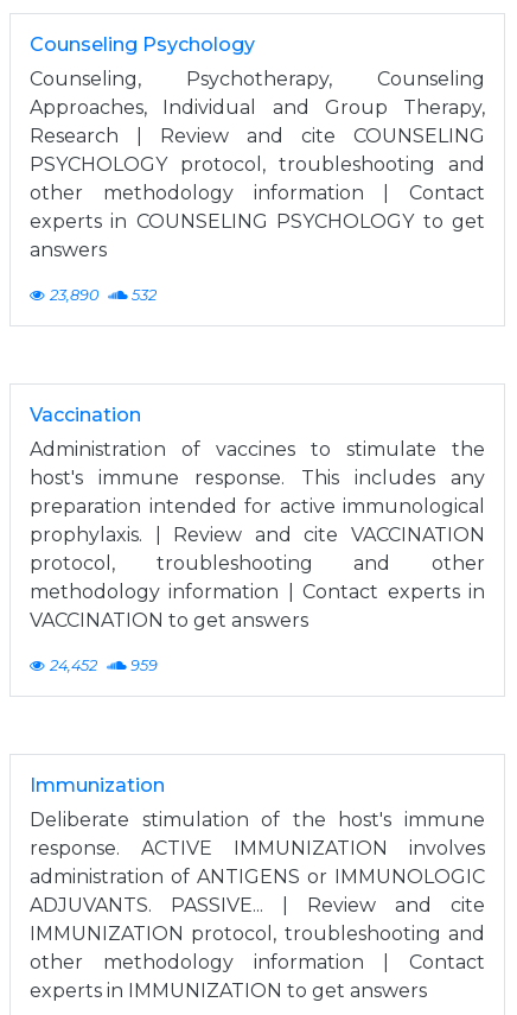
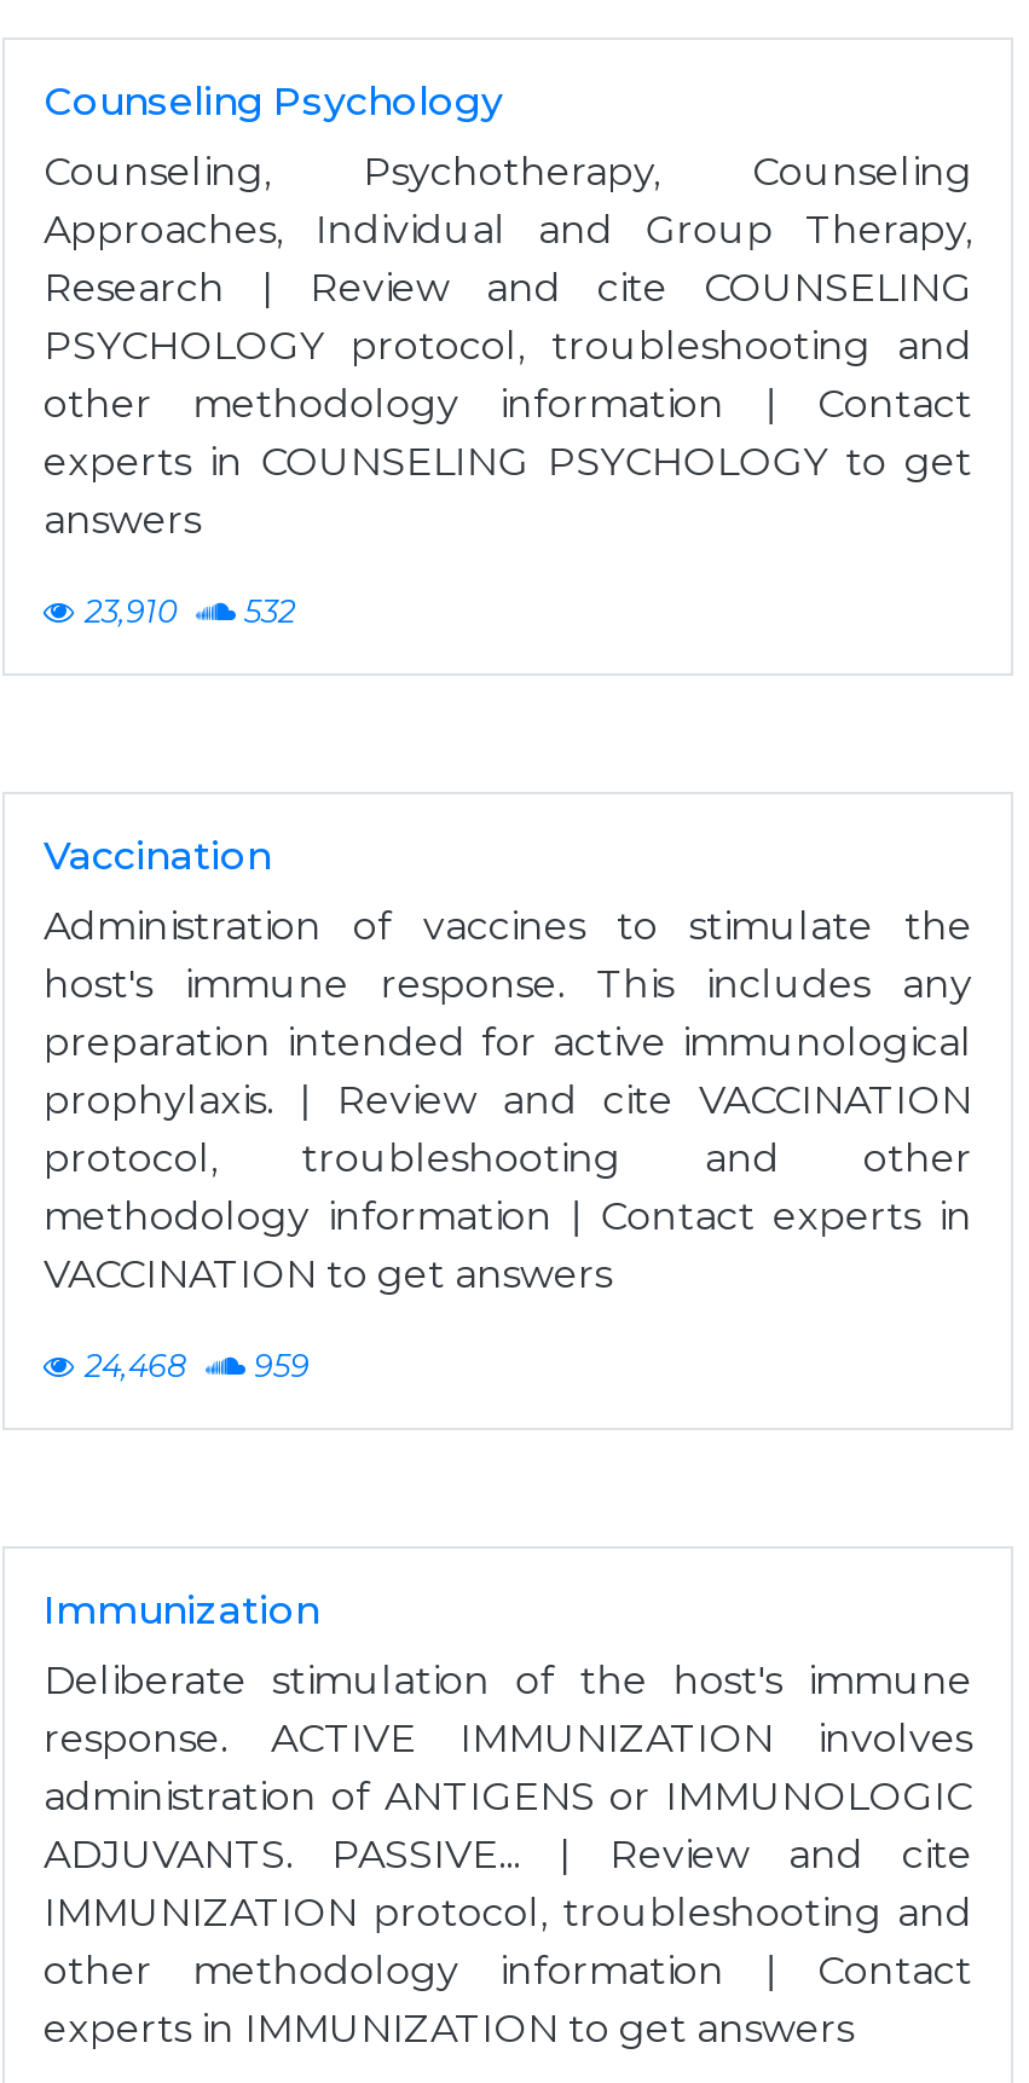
[50,286,157,304] 23,890 532 -> [85,593,295,629] 23,910 532
[50,656,158,674] 24,452 959 -> [85,1347,310,1384] 24,468 959

